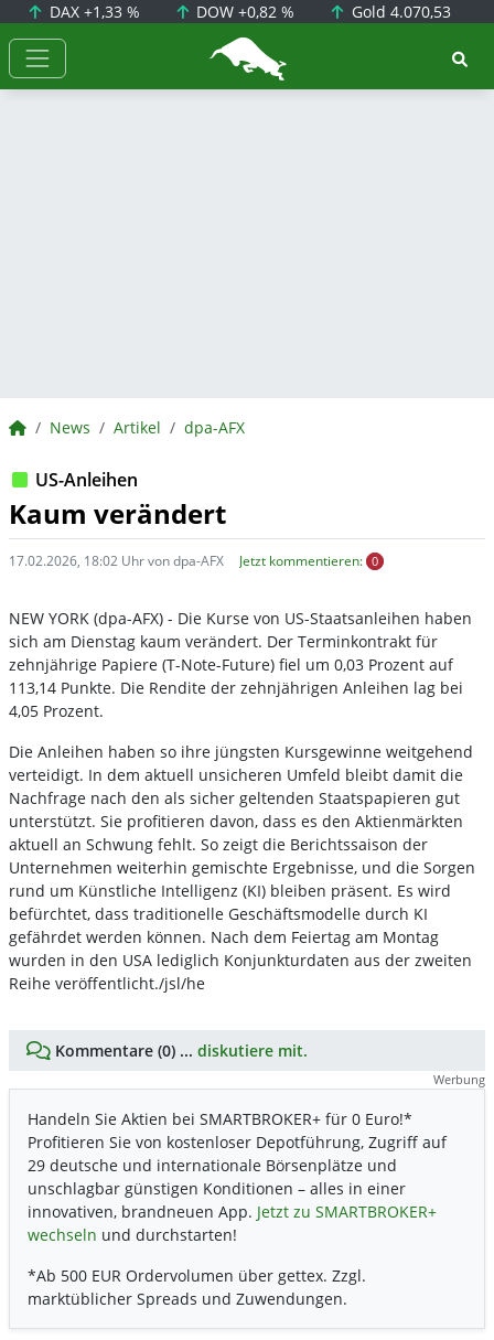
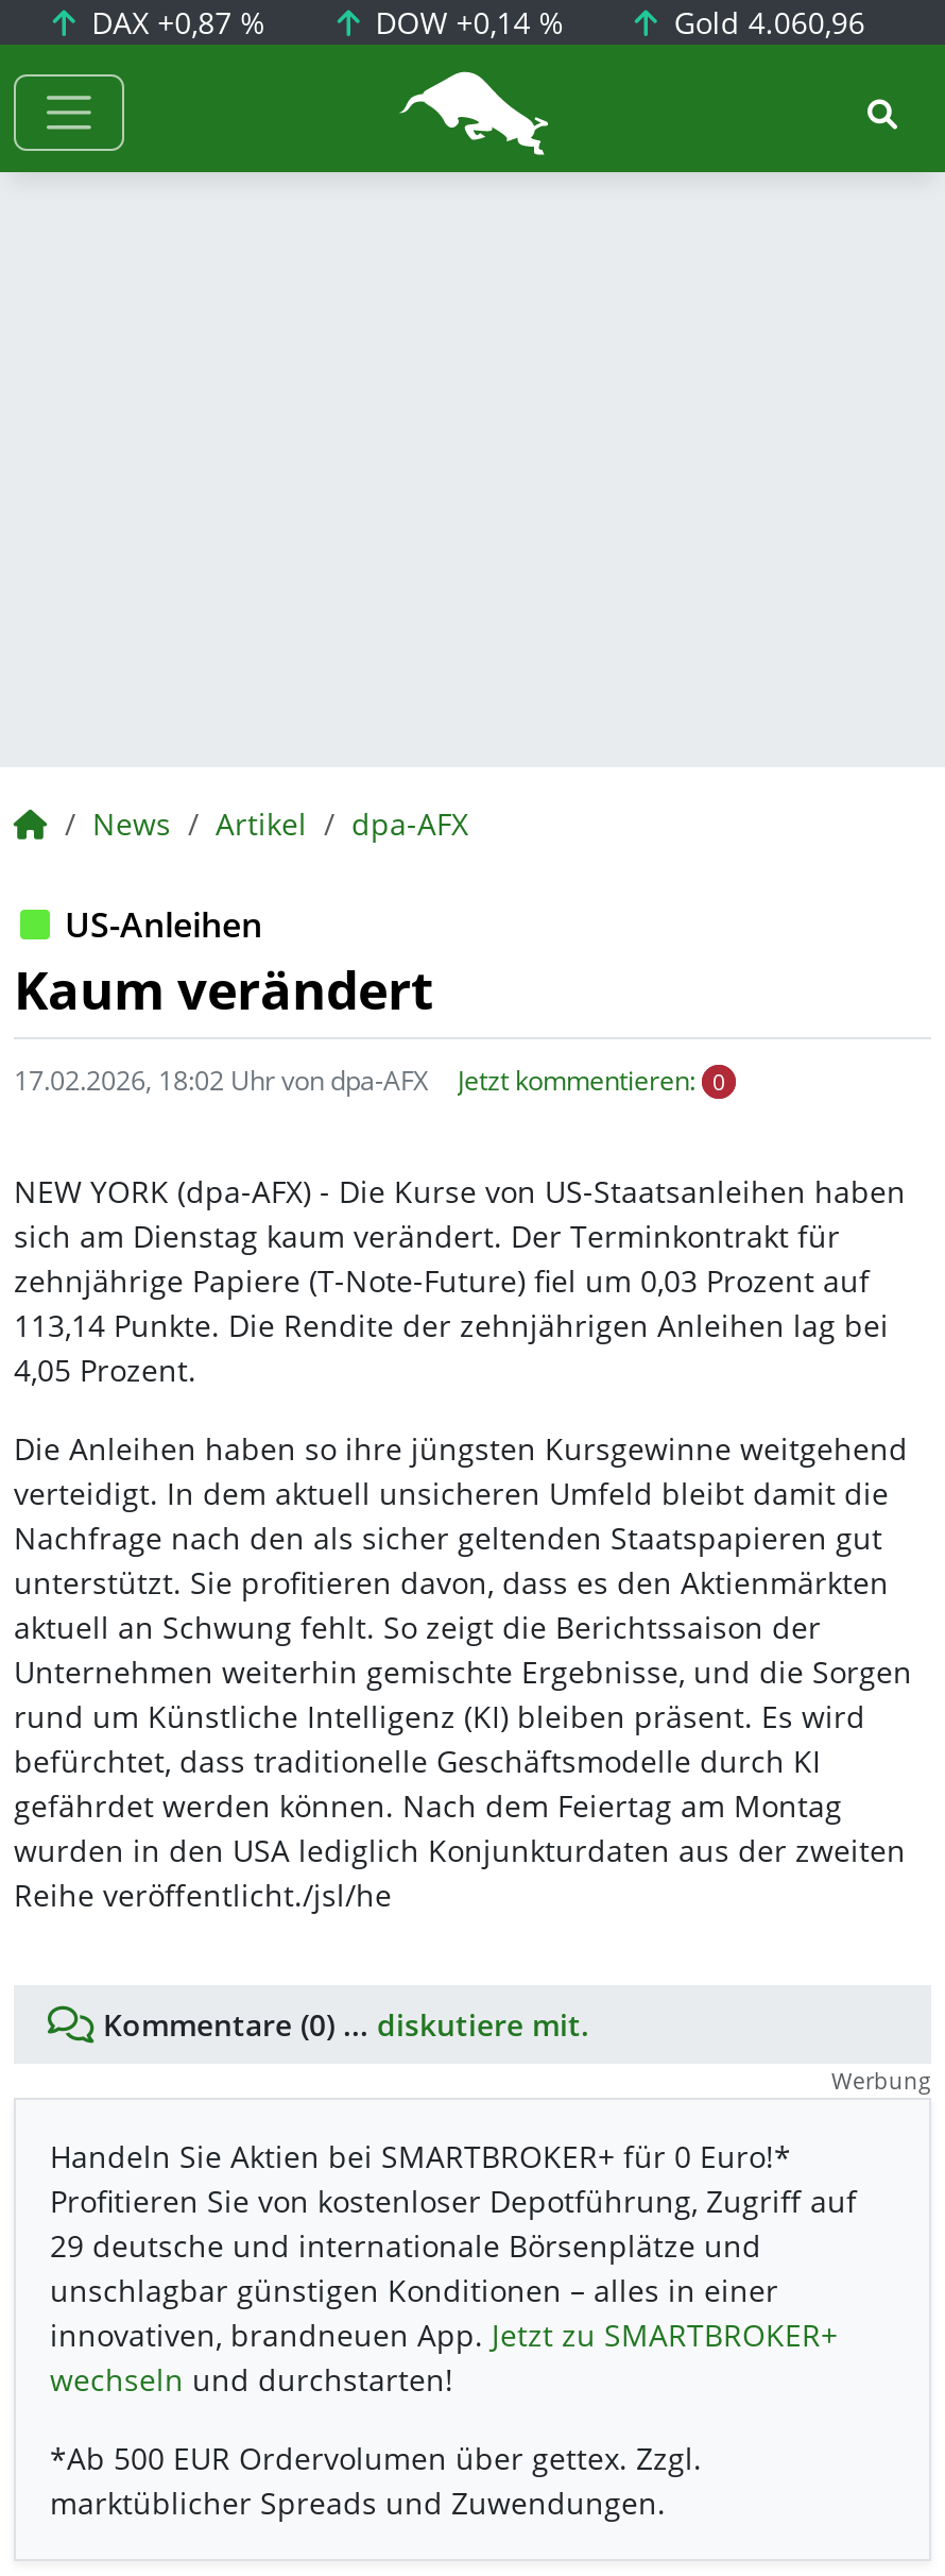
[45,1,140,22] DAX +1,33 % -> [83,2,266,43] DAX +0,87 %
[192,1,295,22] DOW +0,82 % -> [367,2,564,43] DOW +0,14 %
[347,1,451,22] Gold 4.070,53 -> [666,2,865,43] Gold 4.060,96

